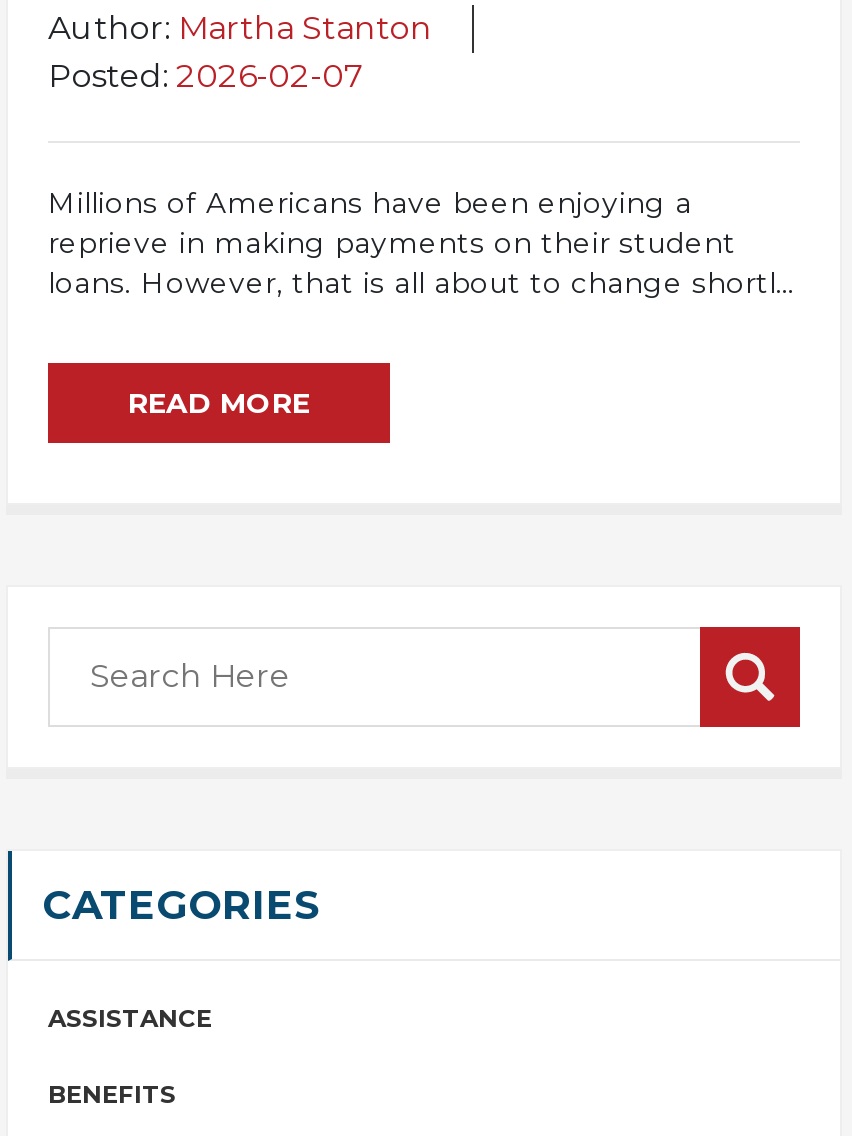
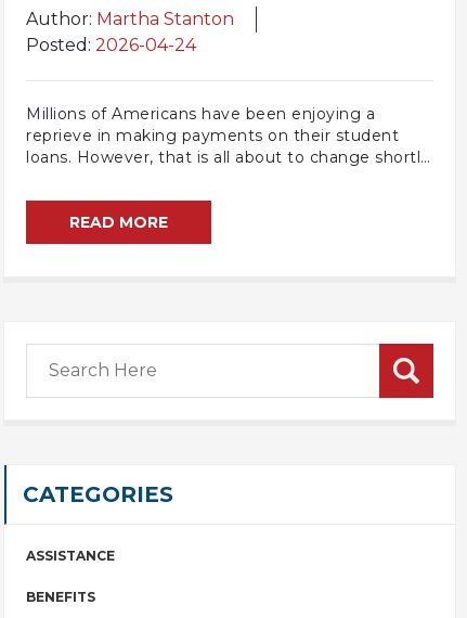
[48,57,364,95] Posted: 2026-02-07 -> [26,34,196,55] Posted: 2026-04-24

